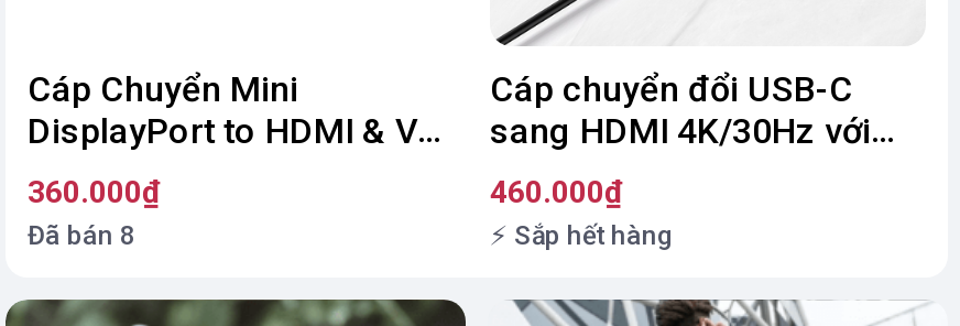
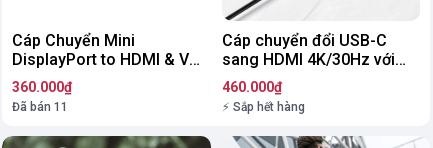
[28,219,135,250] Đã bán 8 -> [12,100,68,114] Đã bán 11

